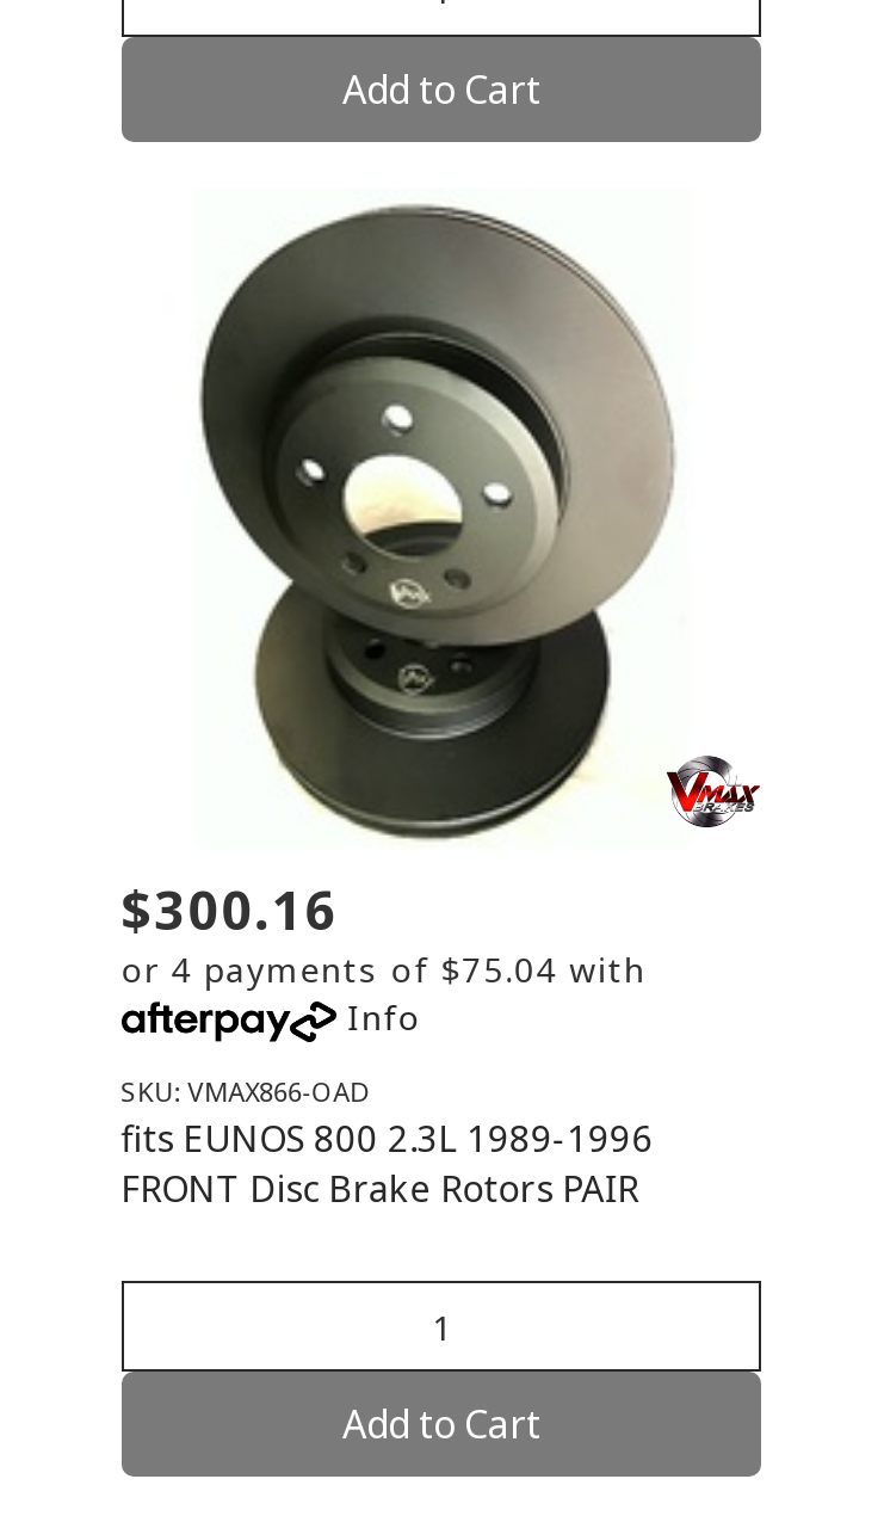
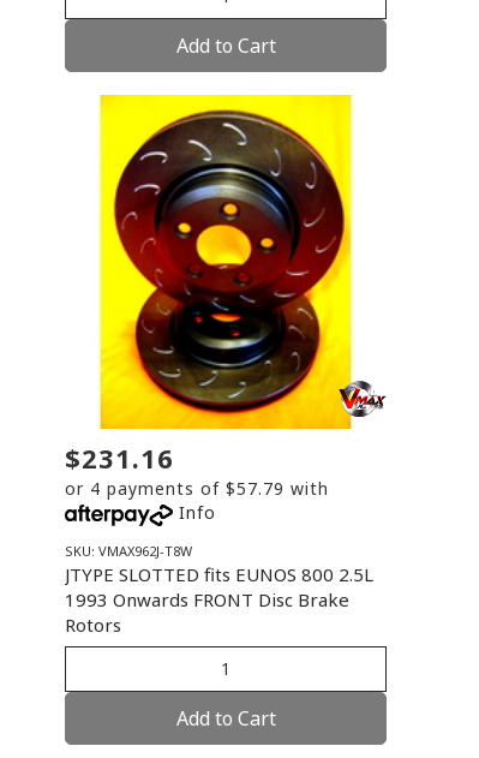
[121,186,711,944] [image] | $300.16 -> [64,94,354,476] [image] | $231.16
[121,947,646,992] or 4 payments of $75.04 with -> [64,478,329,500] or 4 payments of $57.79 with
[121,1073,653,1212] SKU: VMAX866-OAD | fits EUNOS 800 2.3L 1989-1996 | FRONT Disc Brake Rotors PAIR -> [64,541,373,636] SKU: VMAX962J-T8W | JTYPE SLOTTED fits EUNOS 800 2.5L | 1993 Onwards FRONT Disc Brake | Rotors

